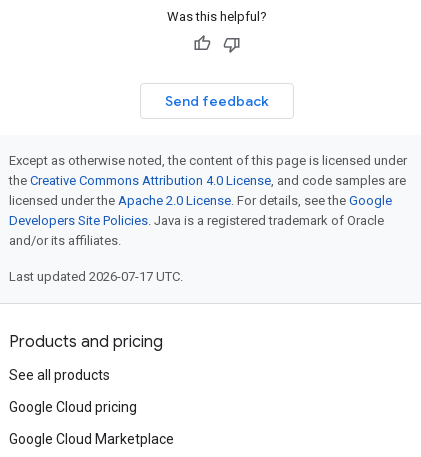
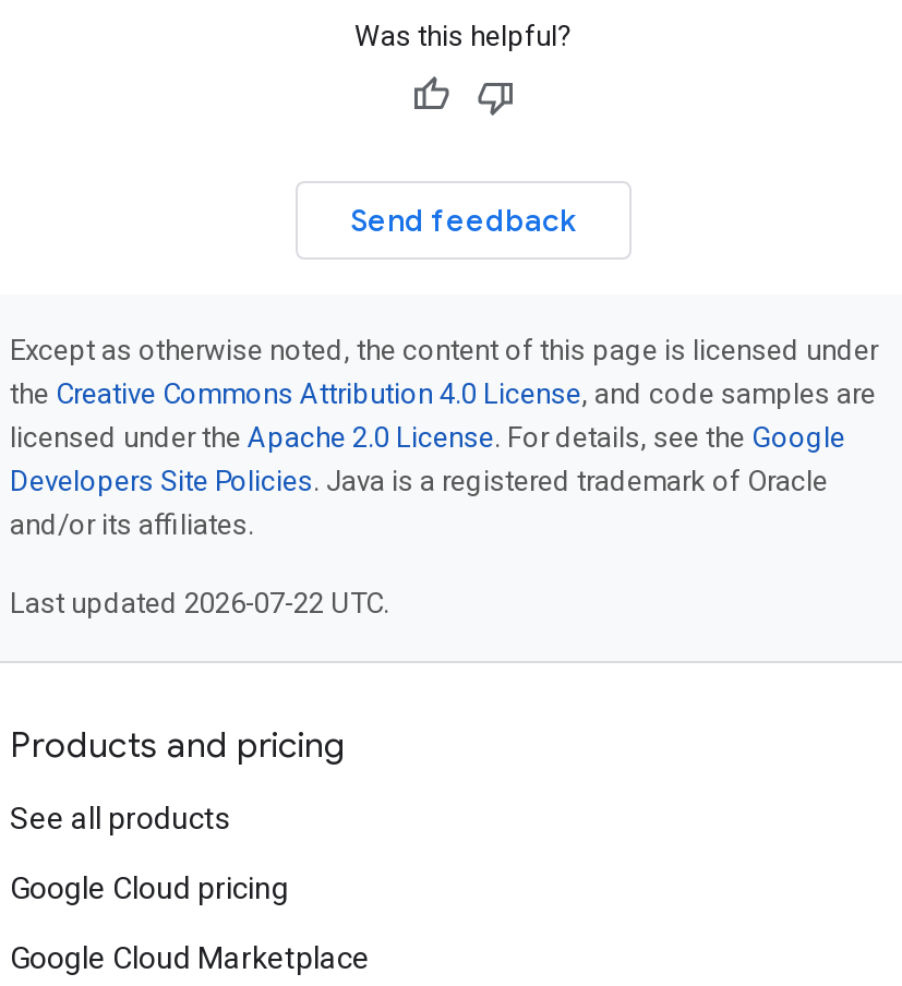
[9,269,183,284] Last updated 2026-07-17 UTC. -> [10,587,389,620] Last updated 2026-07-22 UTC.

